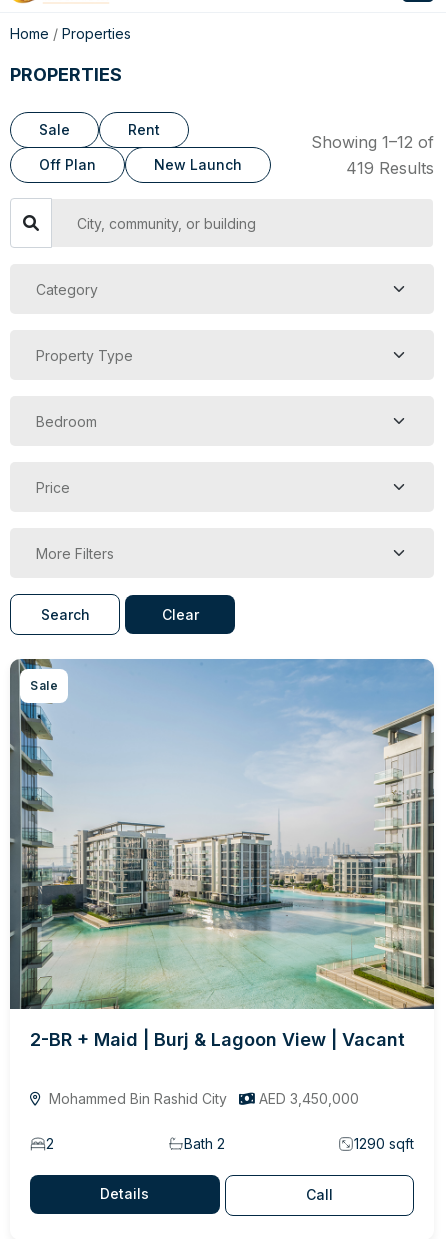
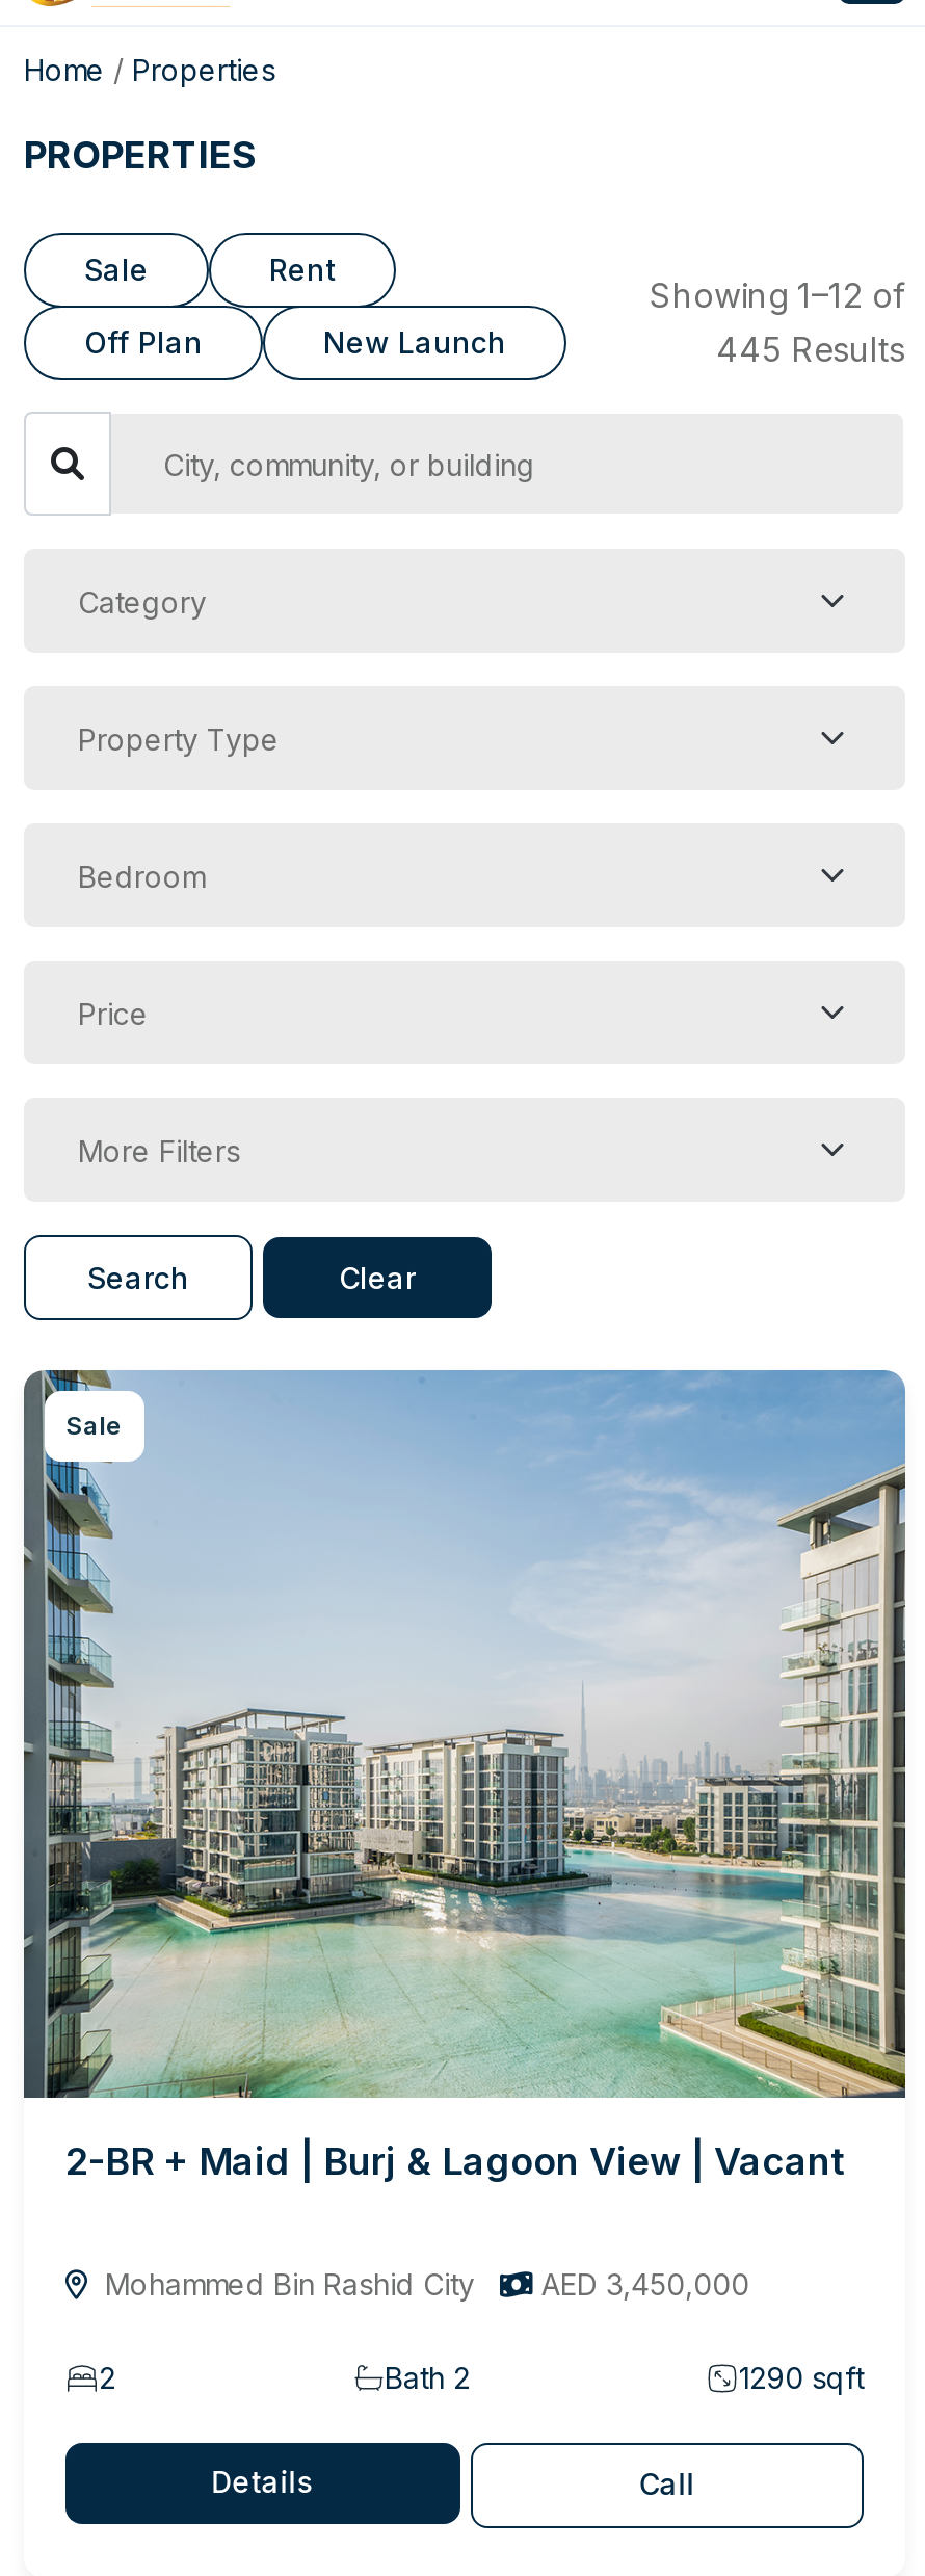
[346,158,434,178] 419 Results -> [716,328,905,370] 445 Results

